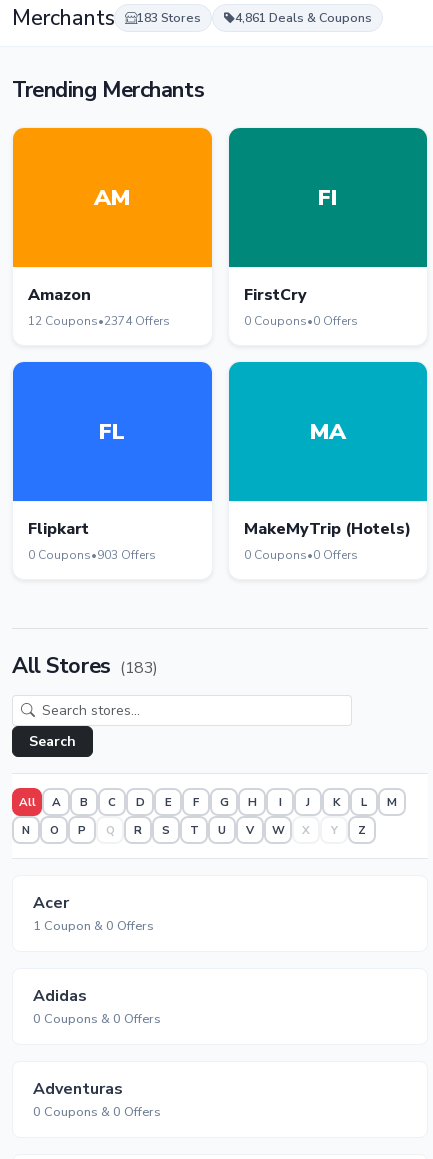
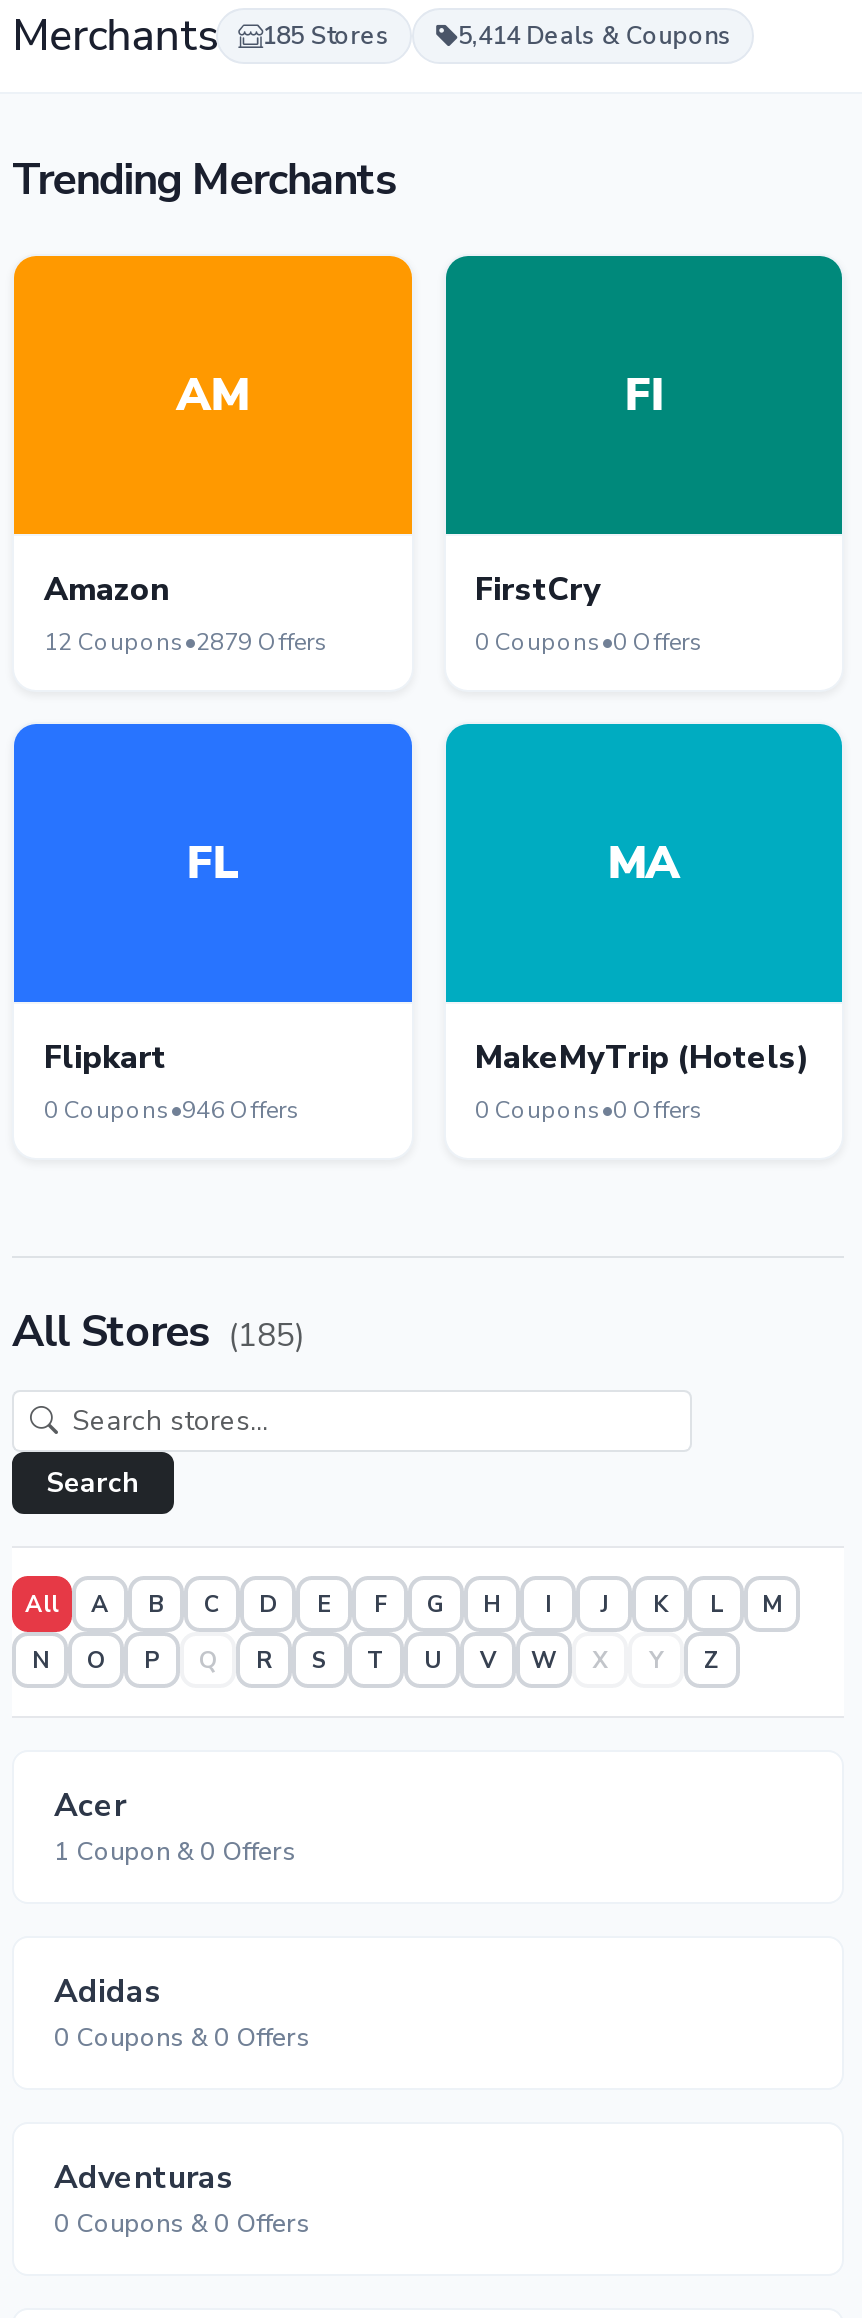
[137,9,201,26] 183 Stores -> [262,18,390,52] 185 Stores
[235,9,372,26] 4,861 Deals & Coupons -> [458,18,732,52] 5,414 Deals & Coupons
[28,313,170,329] 12 Coupons•2374 Offers -> [44,626,328,658] 12 Coupons•2879 Offers
[28,547,156,563] 0 Coupons•903 Offers -> [44,1094,300,1126] 0 Coupons•946 Offers
[12,651,158,681] All Stores (183) -> [12,1302,304,1362] All Stores (185)

